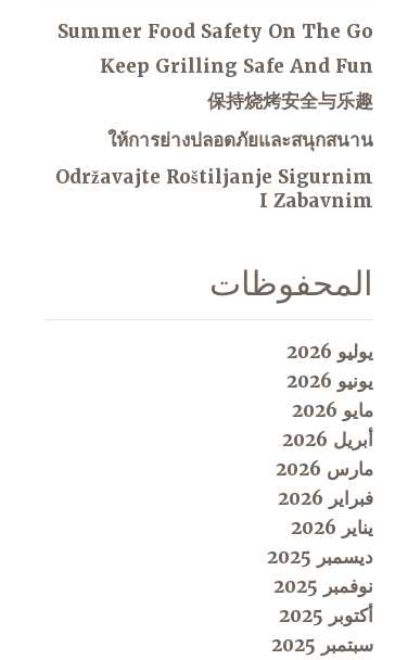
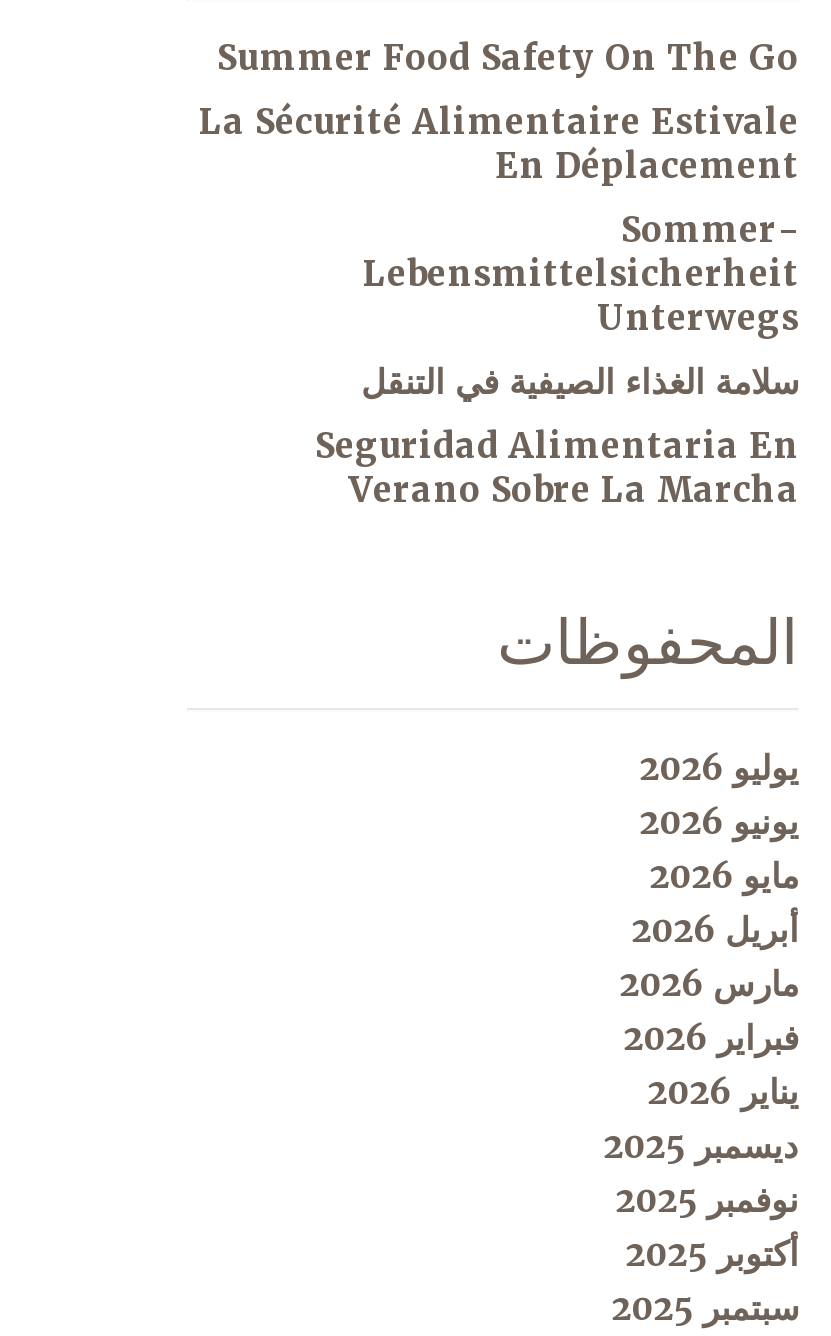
[100,54,373,78] Keep Grilling Safe And Fun -> [199,99,799,187] La Sécurité Alimentaire Estivale | En Déplacement
[207,88,373,112] 保持烧烤安全与乐趣 -> [363,207,799,339] Sommer- | Lebensmittelsicherheit | Unterwegs
[107,128,373,151] ให้การย่างปลอดภัยและสนุกสนาน -> [361,359,799,403] سلامة الغذاء الصيفية في التنقل
[55,164,373,212] Održavajte Roštiljanje Sigurnim | I Zabavnim -> [315,423,799,511] Seguridad Alimentaria En | Verano Sobre La Marcha

